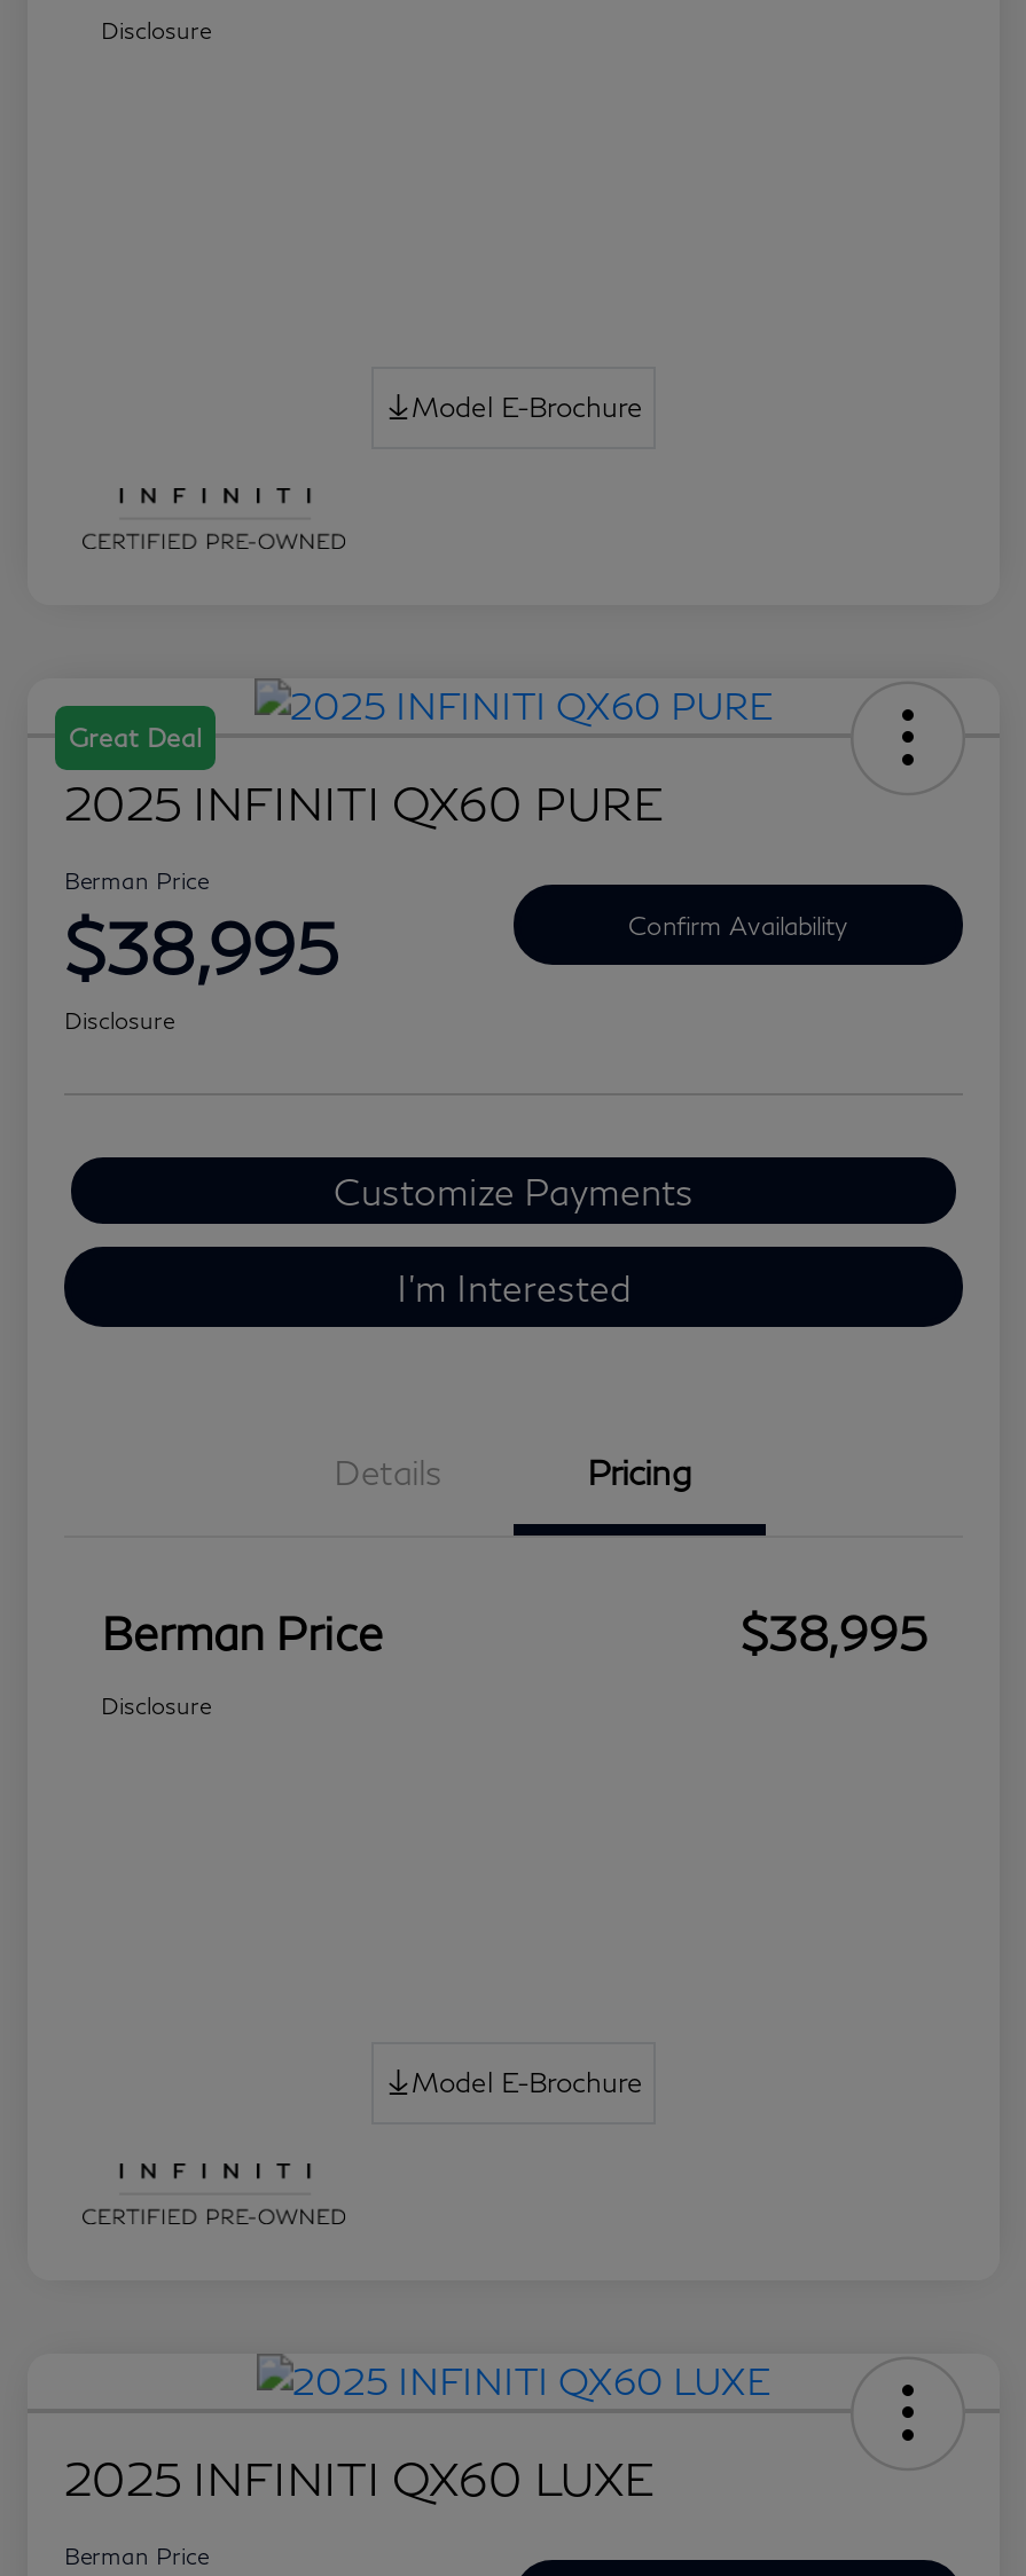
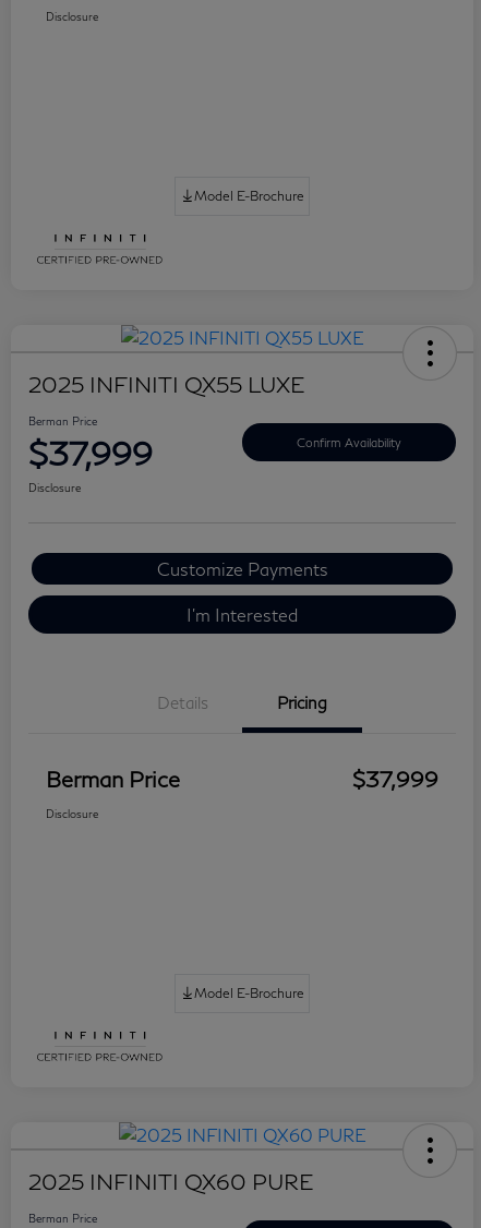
[69,722,202,752] Great Deal -> [28,371,304,397] 2025 INFINITI QX55 LUXE
moved [64,775,663,830] -> [28,1168,313,1195]: 2025 INFINITI QX60 PURE
[64,906,339,988] $38,995 -> [28,433,153,472] $37,999
[741,1605,926,1660] $38,995 -> [352,766,438,792] $37,999
[64,2451,653,2506] 2025 INFINITI QX60 LUXE -> none

